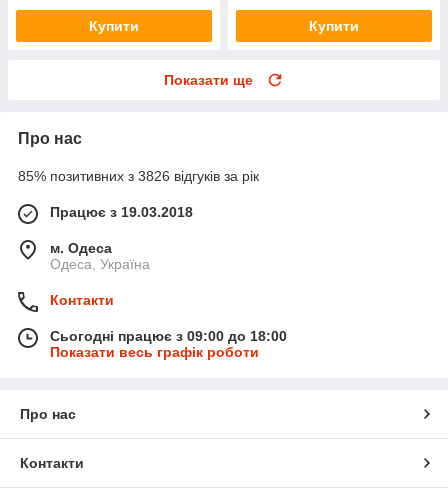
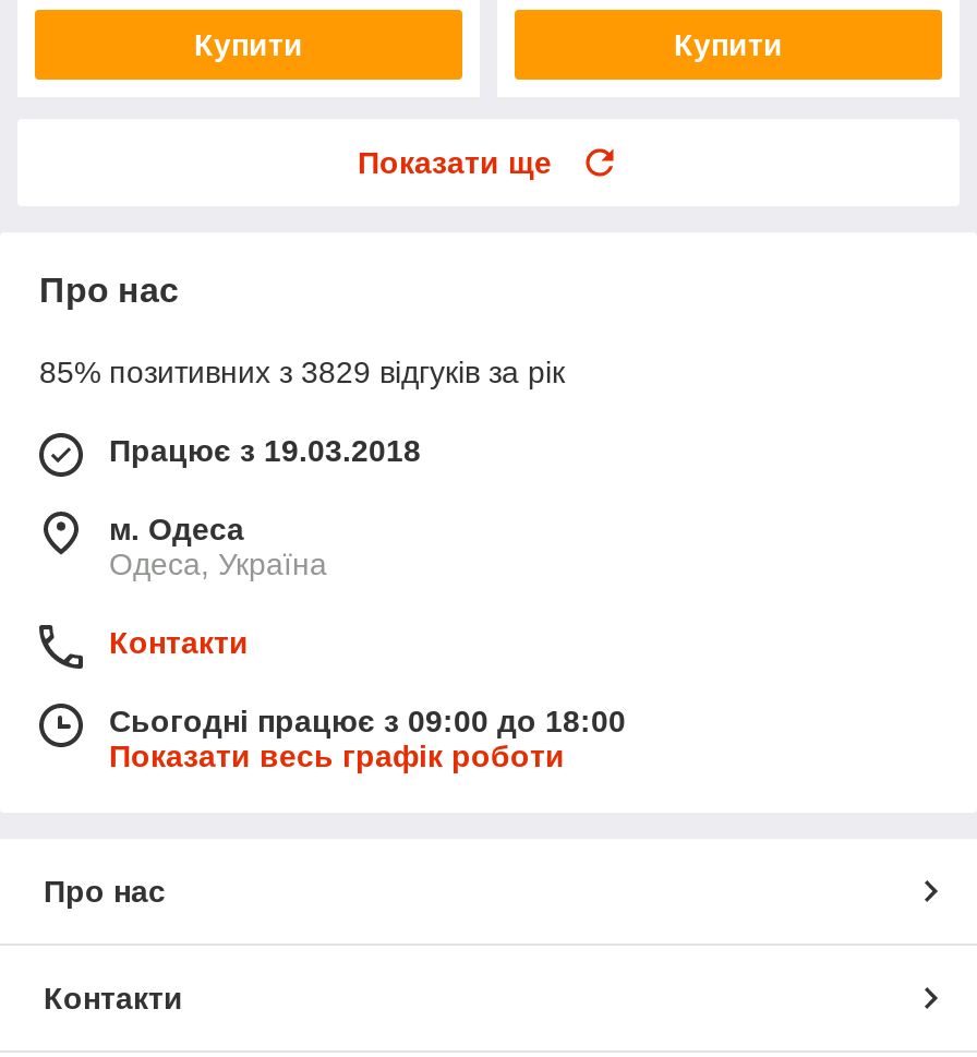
[18,168,259,184] 85% позитивних з 3826 відгуків за рік -> [39,354,565,389] 85% позитивних з 3829 відгуків за рік

